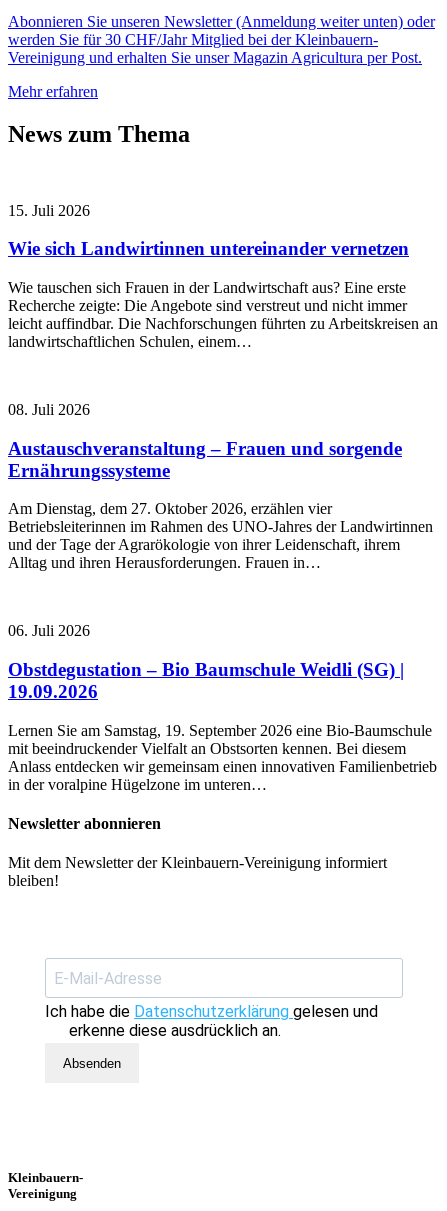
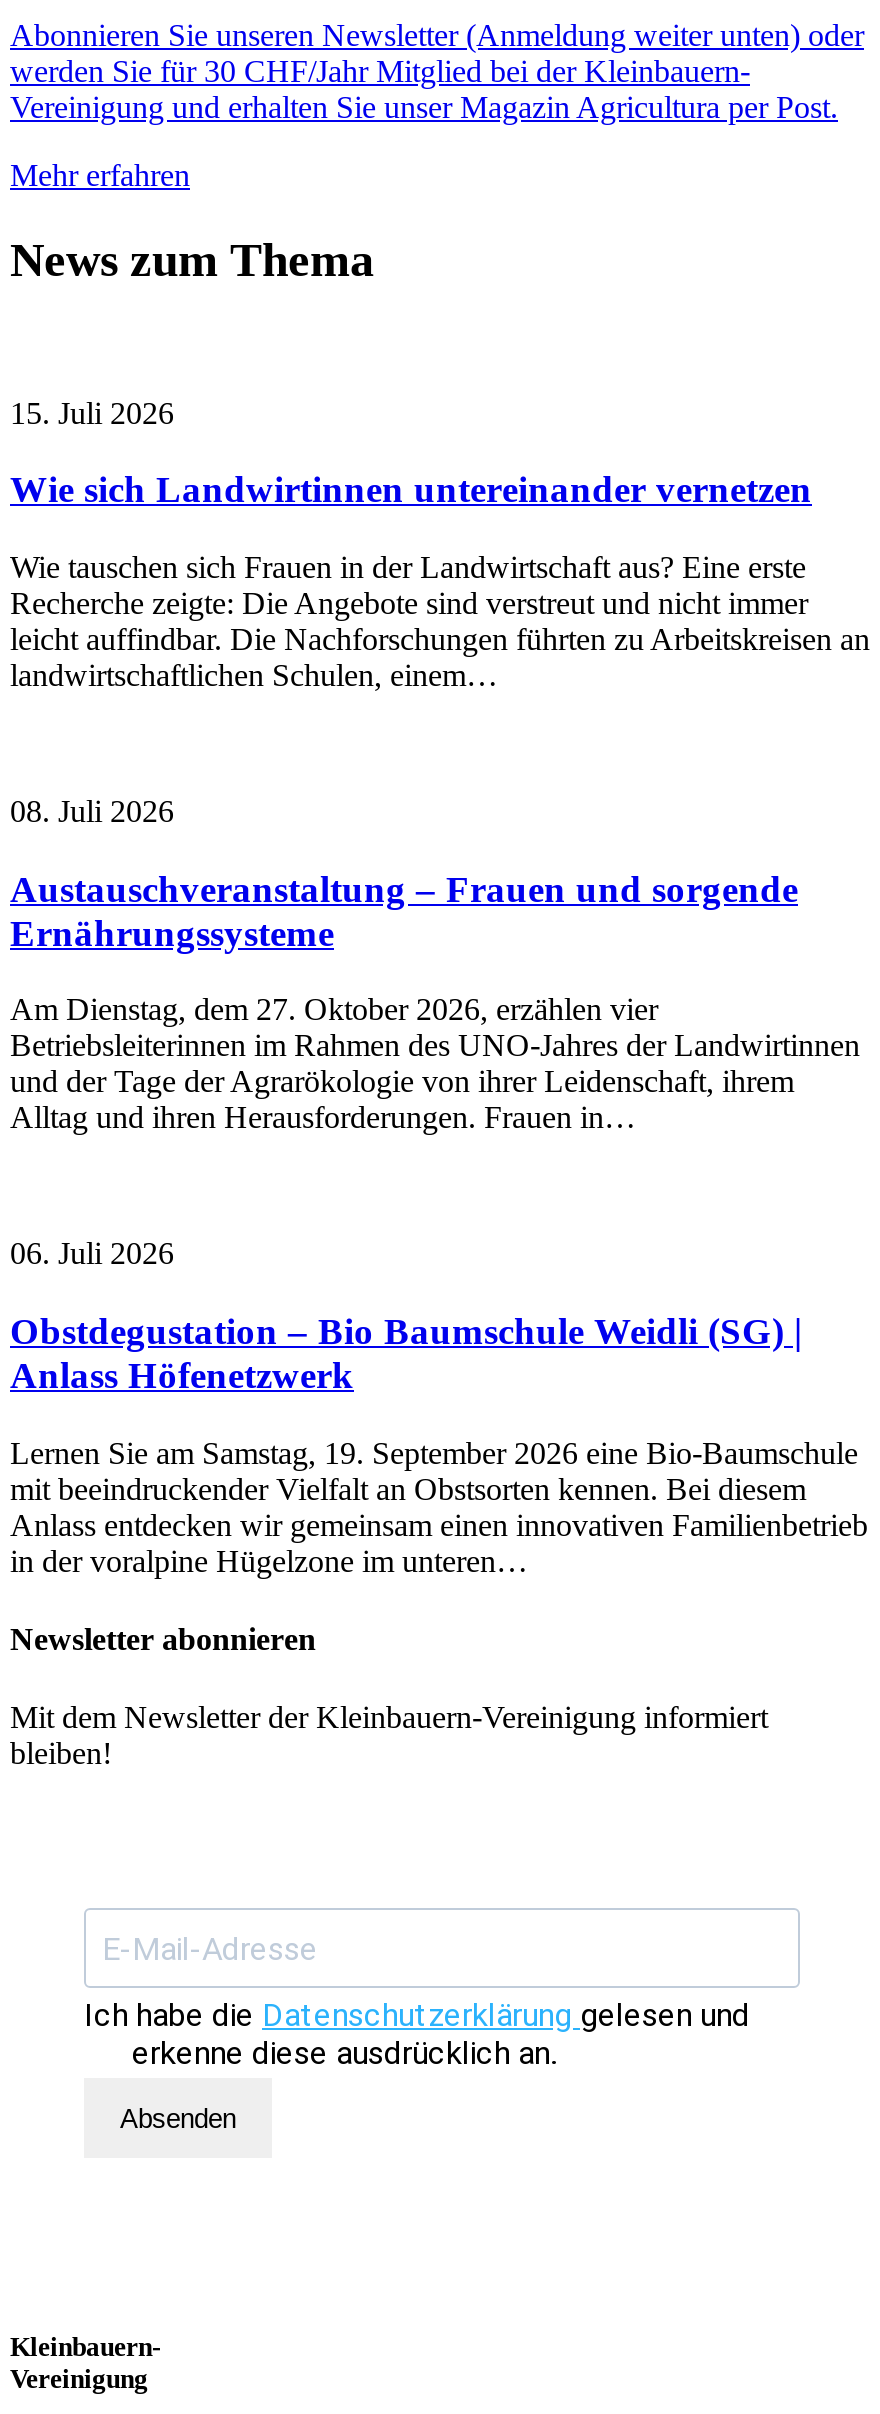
[8,681,98,702] 19.09.2026 -> [10,1354,354,1396] Anlass Höfenetzwerk

